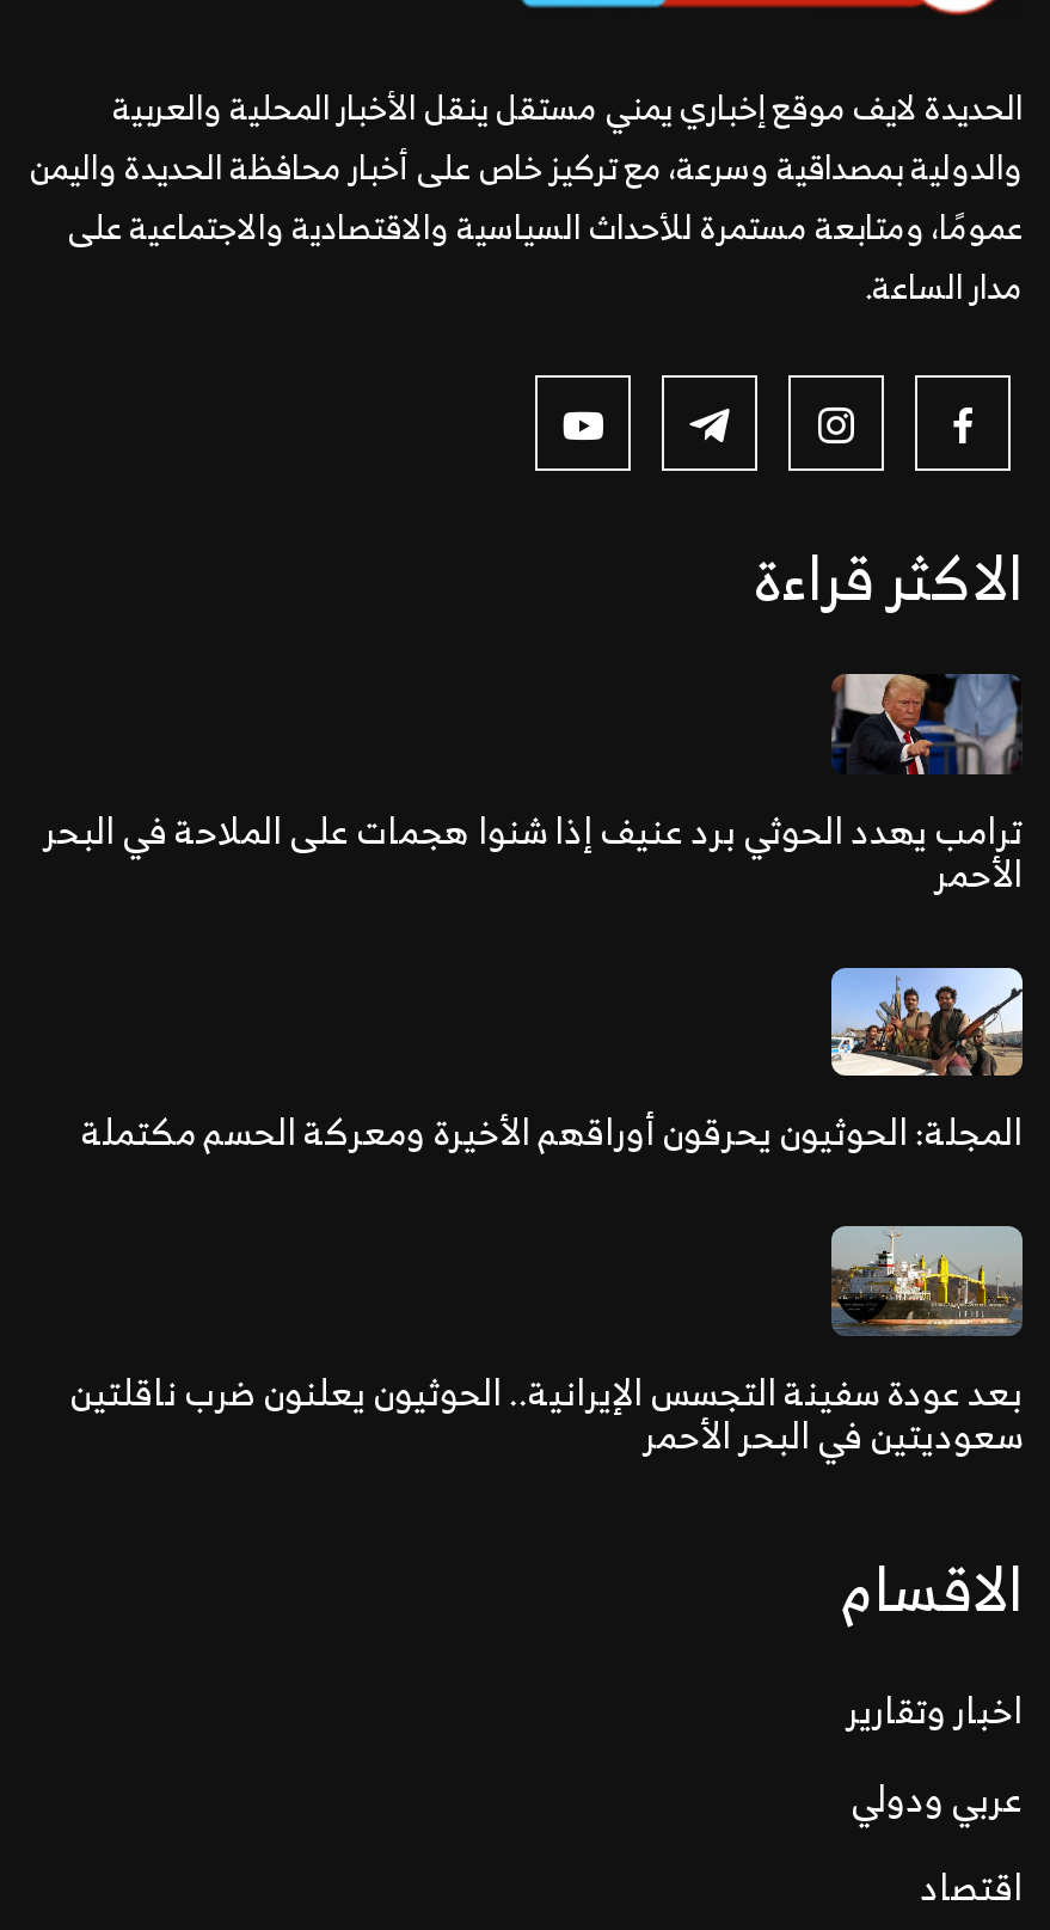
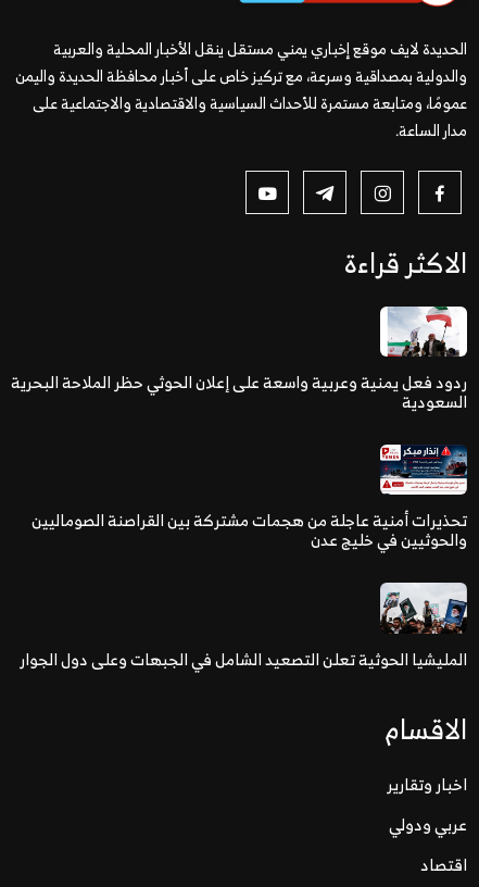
[43,672,1023,906] [image] | ترامب يهدد الحوثي برد عنيف إذا شنوا هجمات على الملاحة في البحر | الأحمر -> [11,305,468,416] [image] | ردود فعل يمنية وعربية واسعة على إعلان الحوثي حظر الملاحة البحرية | السعودية
[81,963,1025,1164] [image] | المجلة: الحوثيون يحرقون أوراقهم الأخيرة ومعركة الحسم مكتملة -> [31,443,468,555] [image] | تحذيرات أمنية عاجلة من هجمات مشتركة بين القراصنة الصوماليين | والحوثيين في خليج عدن
[69,1238,1025,1468] [image] | بعد عودة سفينة التجسس الإيرانية.. الحوثيون يعلنون ضرب ناقلتين | سعوديتين في البحر الأحمر -> [20,563,468,674] [image] | المليشيا الحوثية تعلن التصعيد الشامل في الجبهات وعلى دول الجوار

